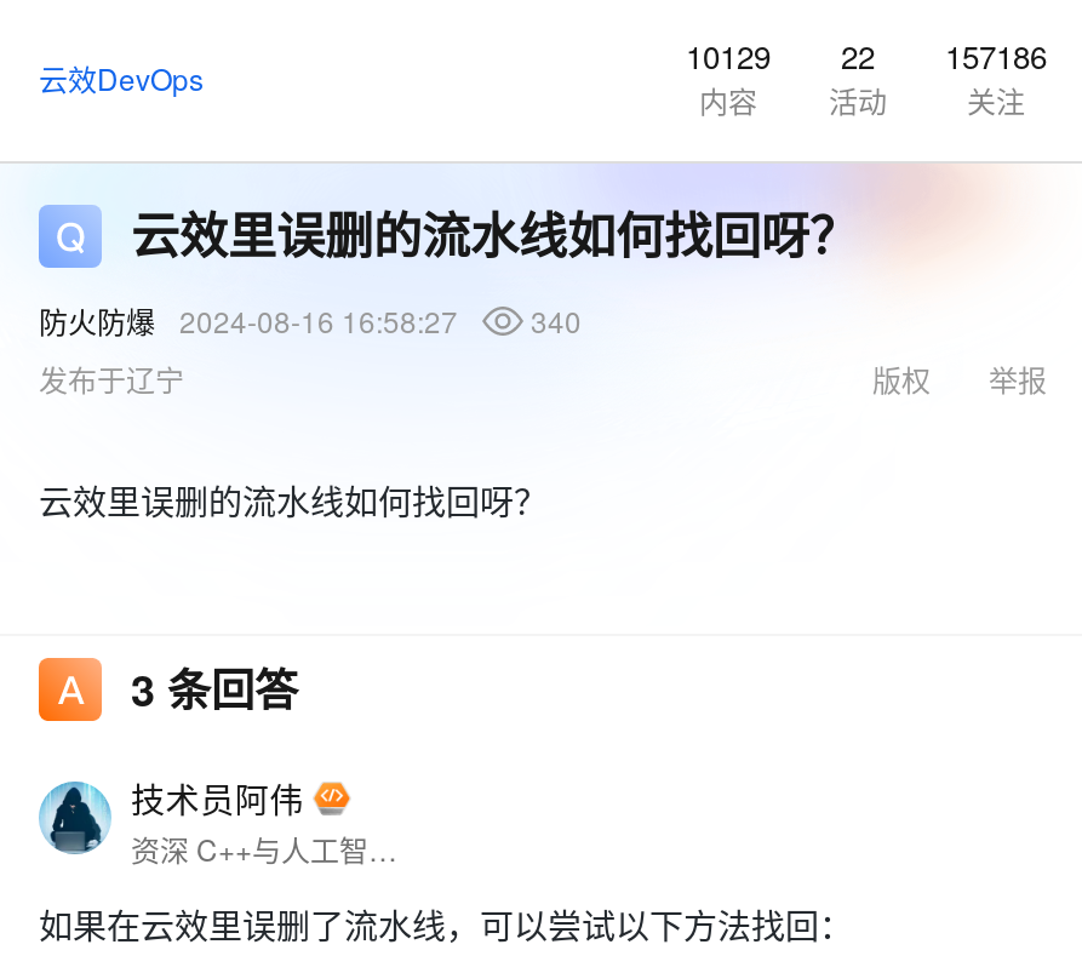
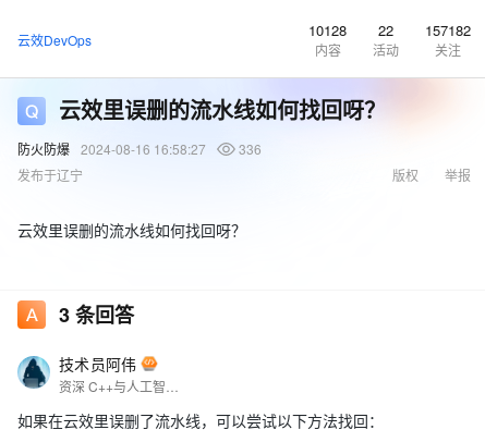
[686,32,771,78] 10129 -> [308,19,347,40] 10128
[945,32,1047,78] 157186 -> [425,19,471,40] 157182
[39,299,582,340] 防火防爆 2024-08-16 16:58:27 340 -> [17,139,262,158] 防火防爆 2024-08-16 16:58:27 336

